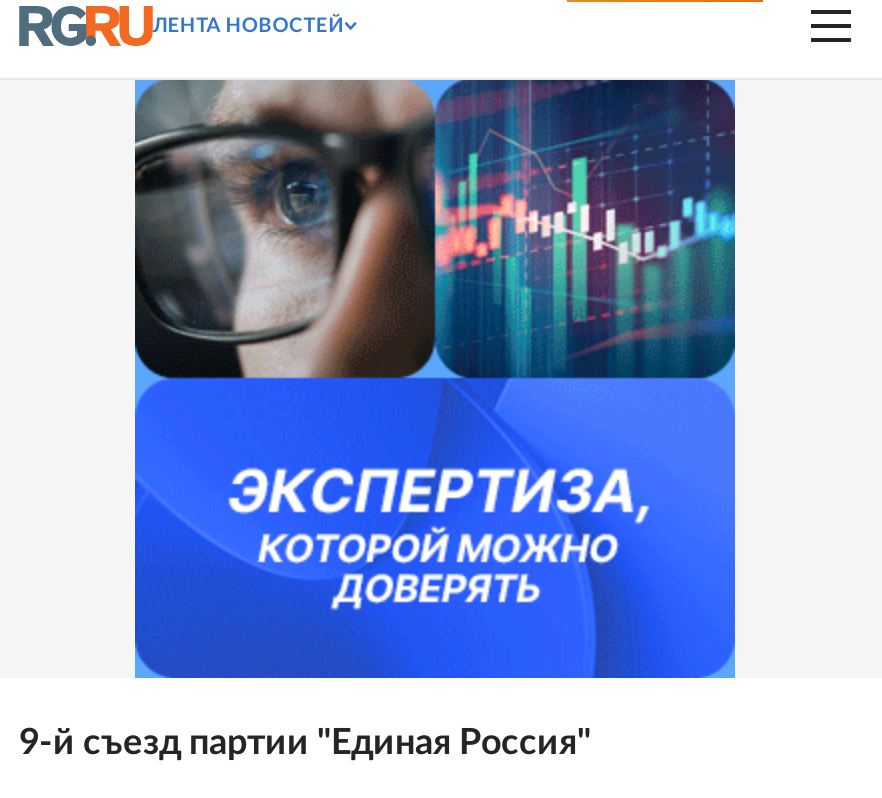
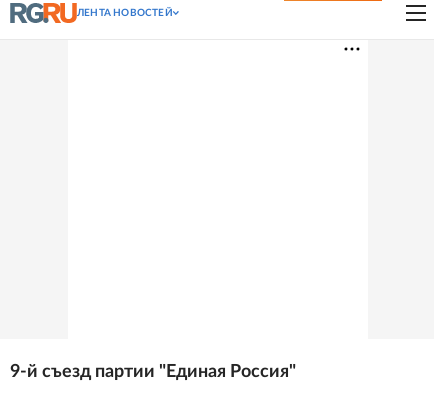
[133,78,737,680] [image] -> none

